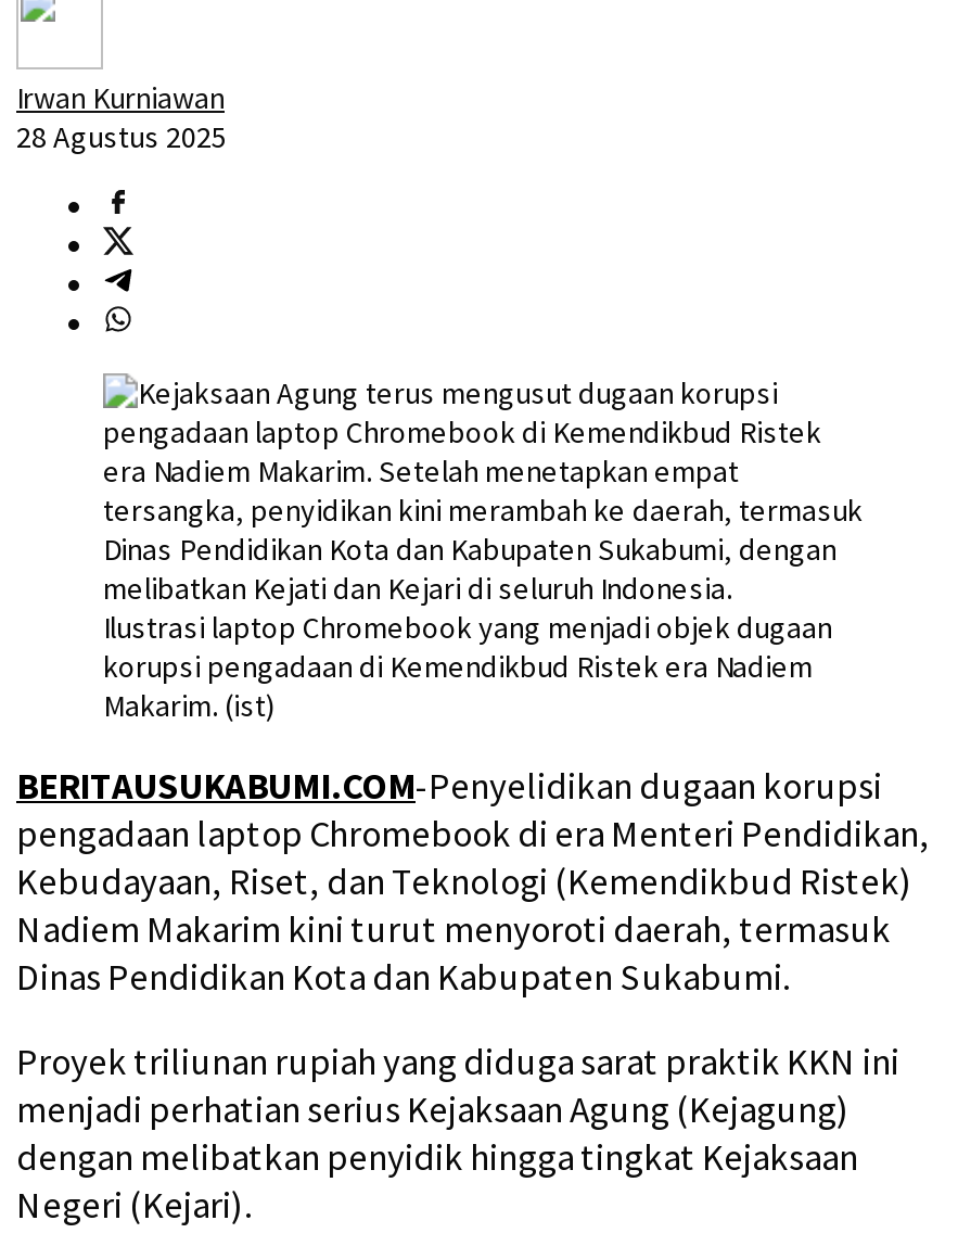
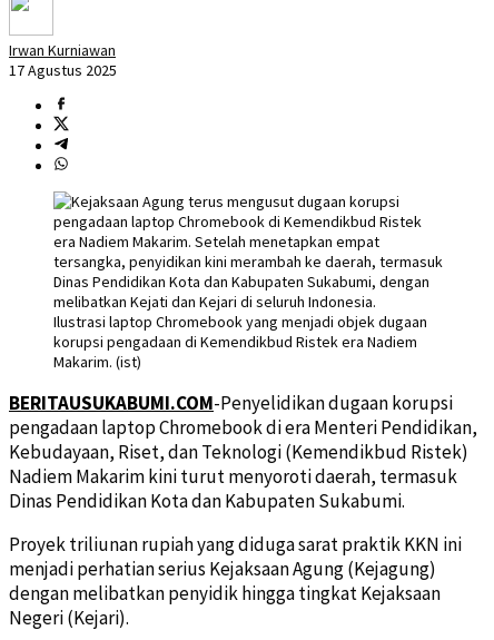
[16,117,227,156] 28 Agustus 2025 -> [9,60,117,80] 17 Agustus 2025

